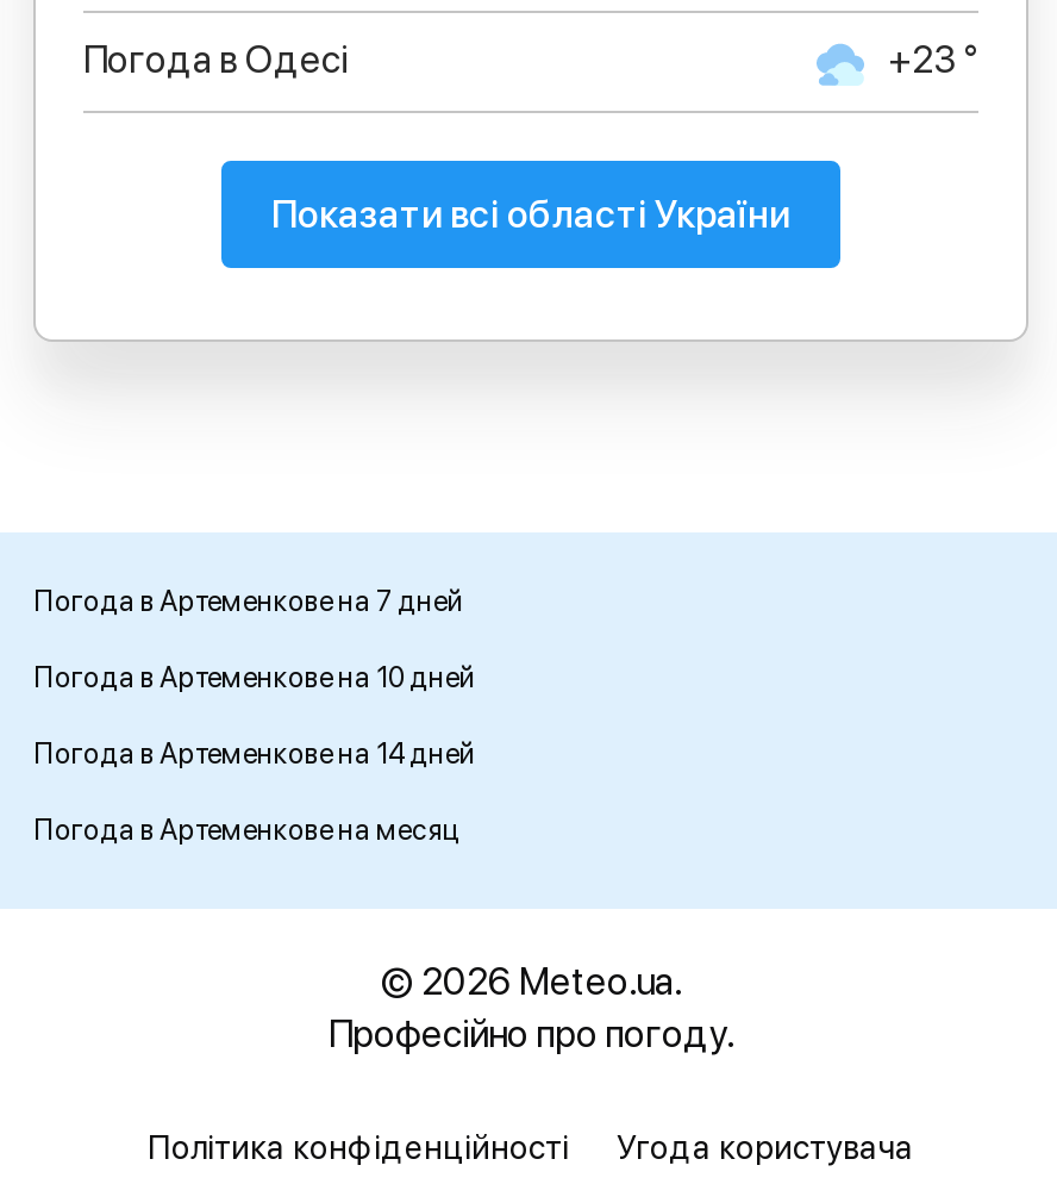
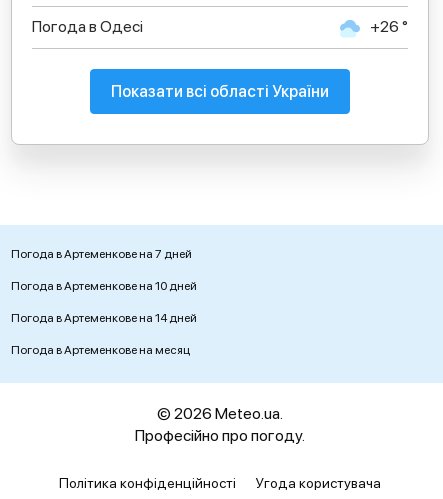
[888,37,978,82] +23 ° -> [370,17,408,36] +26 °

